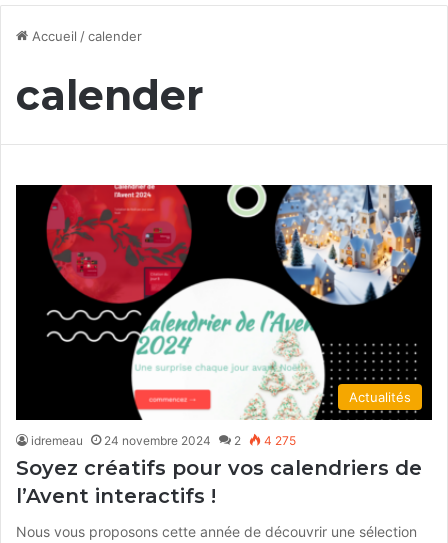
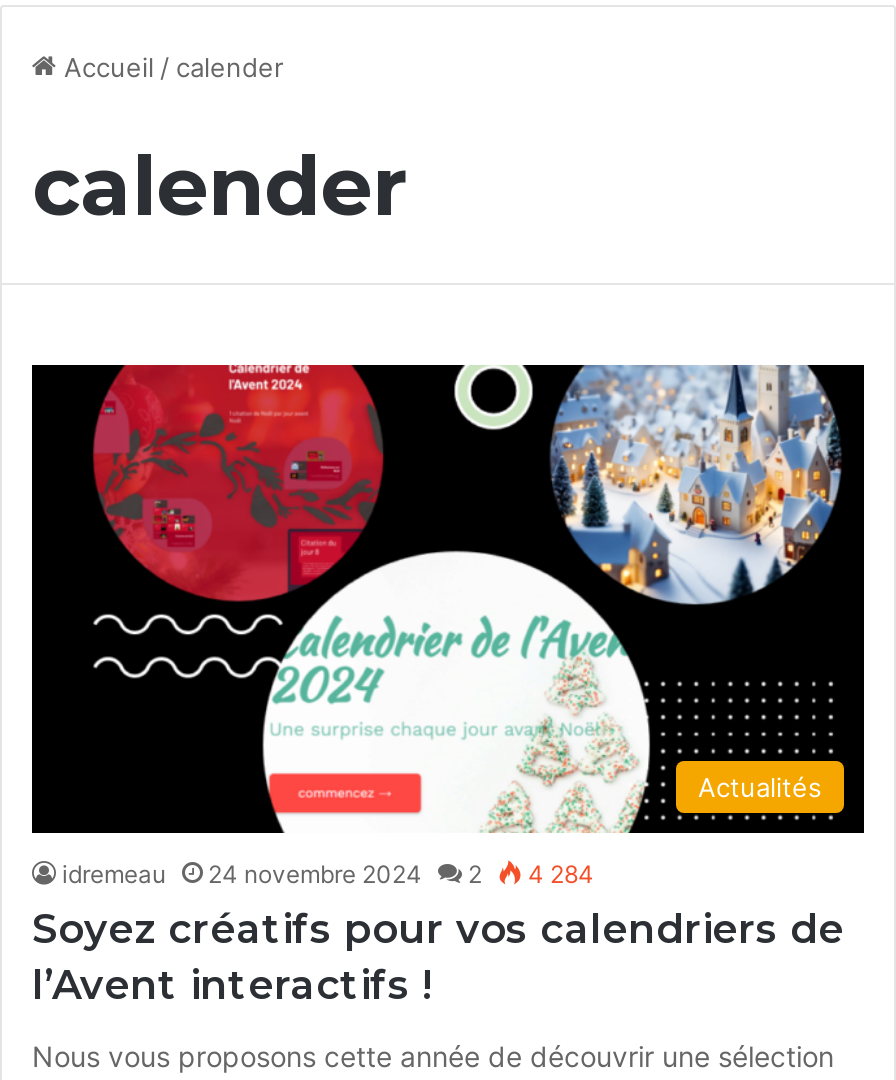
[31,433,296,448] idremeau 24 novembre 2024 2 4 275 -> [62,859,594,889] idremeau 24 novembre 2024 2 4 284

